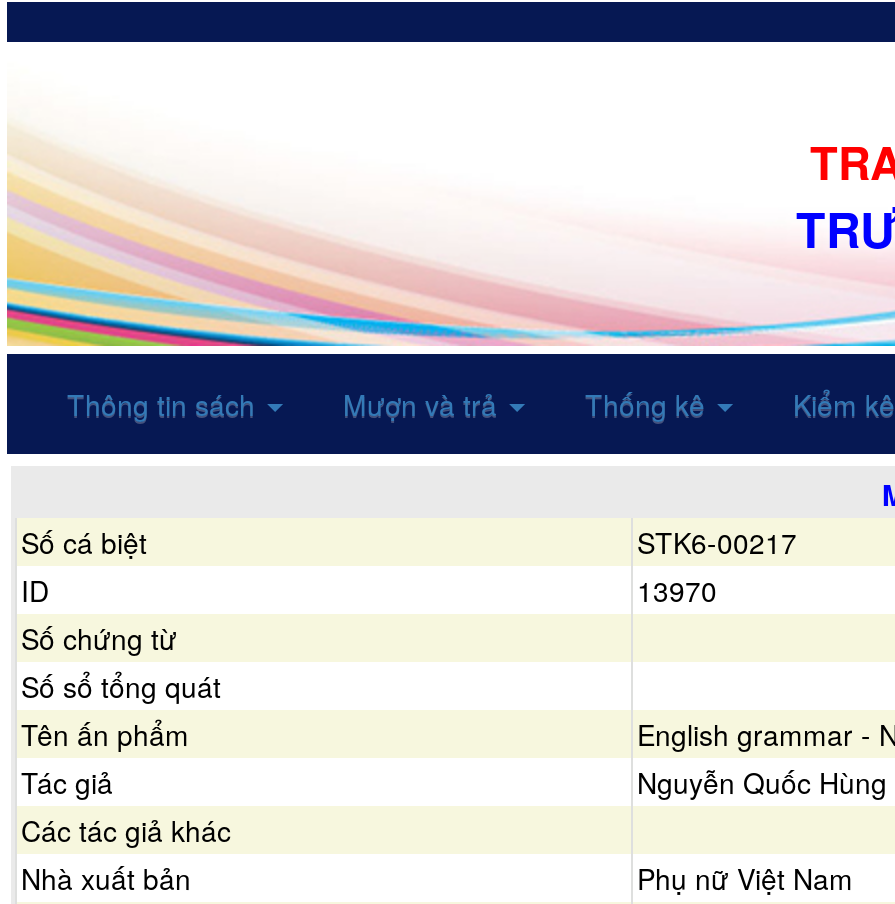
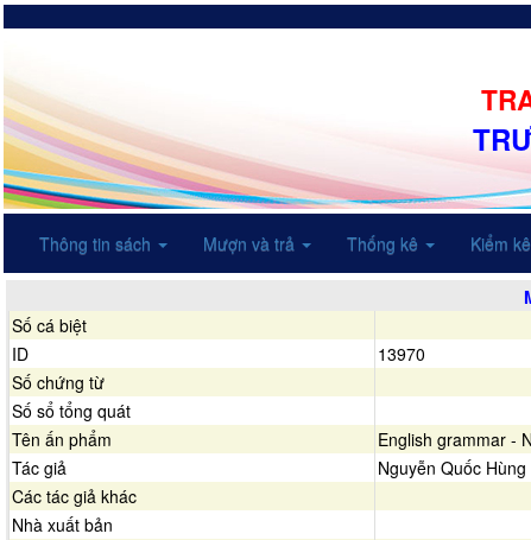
[637,522,797,562] STK6-00217 -> none
[637,858,853,898] Phụ nữ Việt Nam -> none

